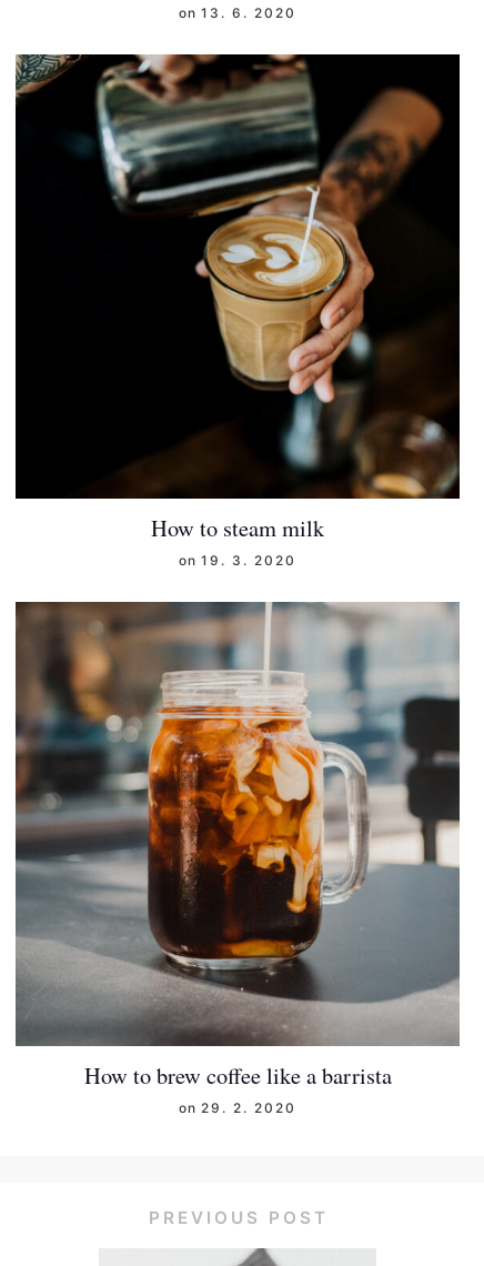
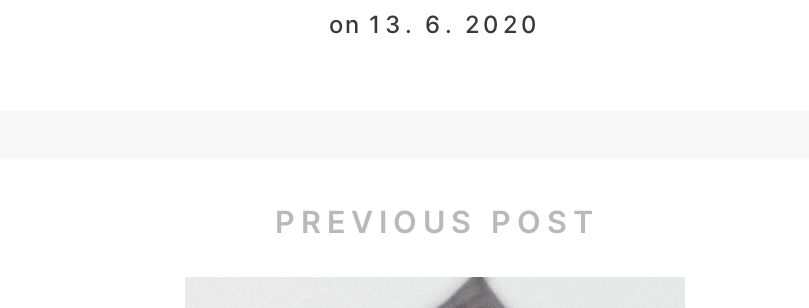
[14,53,461,569] [image] | How to steam milk | on 19. 3. 2020 -> none
[14,601,461,1116] [image] | How to brew coffee like a barrista | on 29. 2. 2020 -> none

